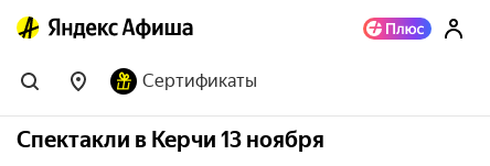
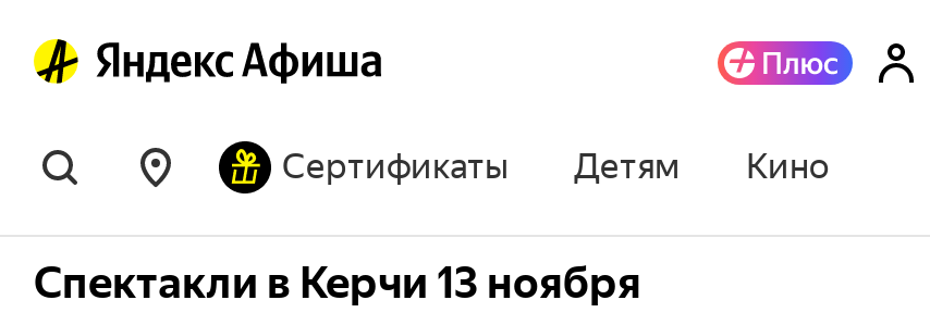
none -> [574,146,829,187] Детям | Кино

